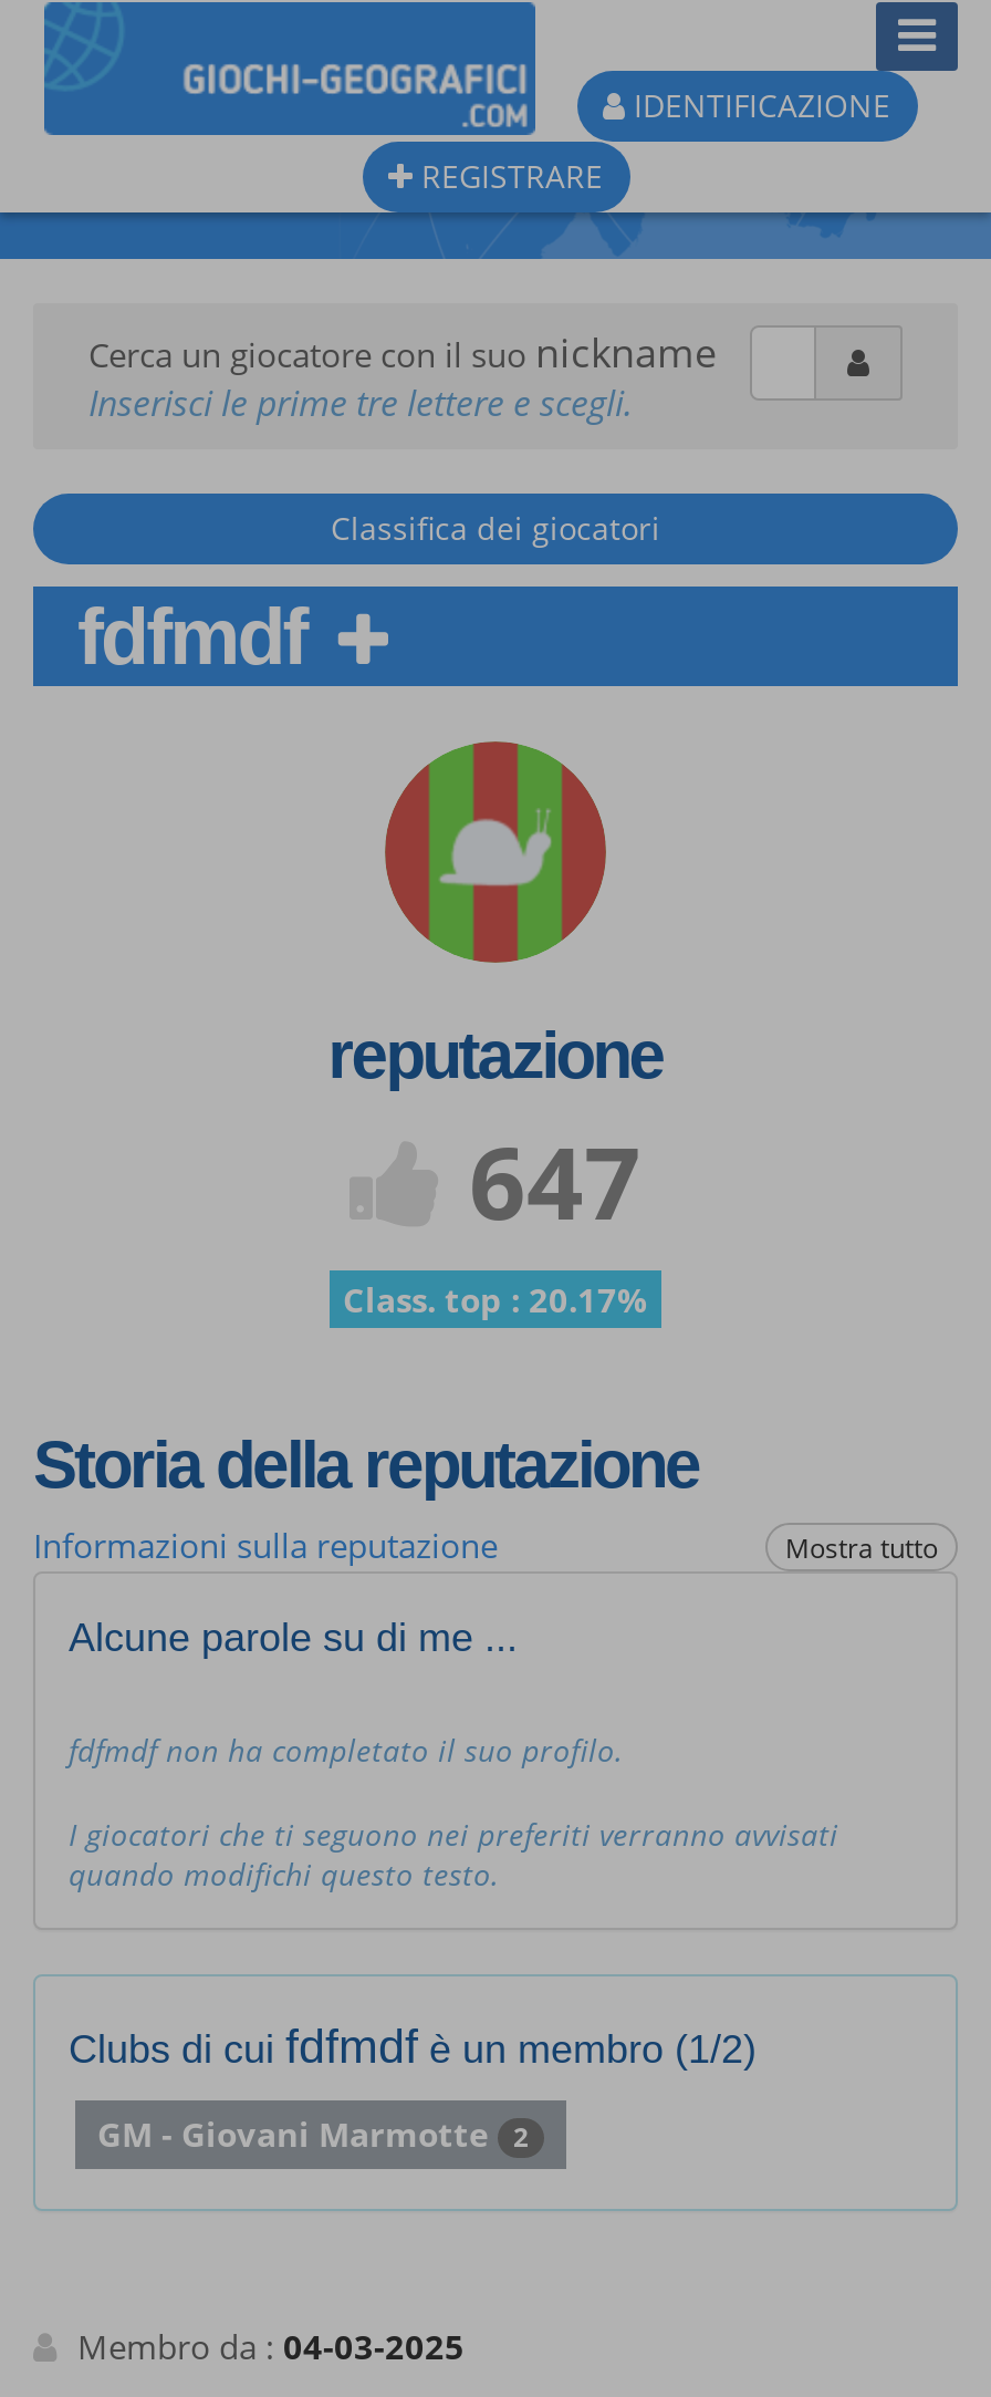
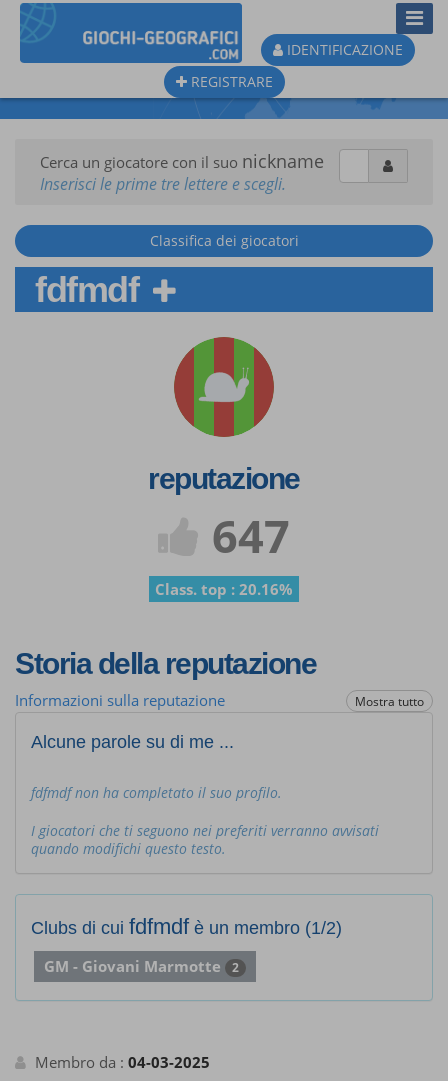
[343,1277,648,1321] Class. top : 20.17% -> [155,579,293,599] Class. top : 20.16%

